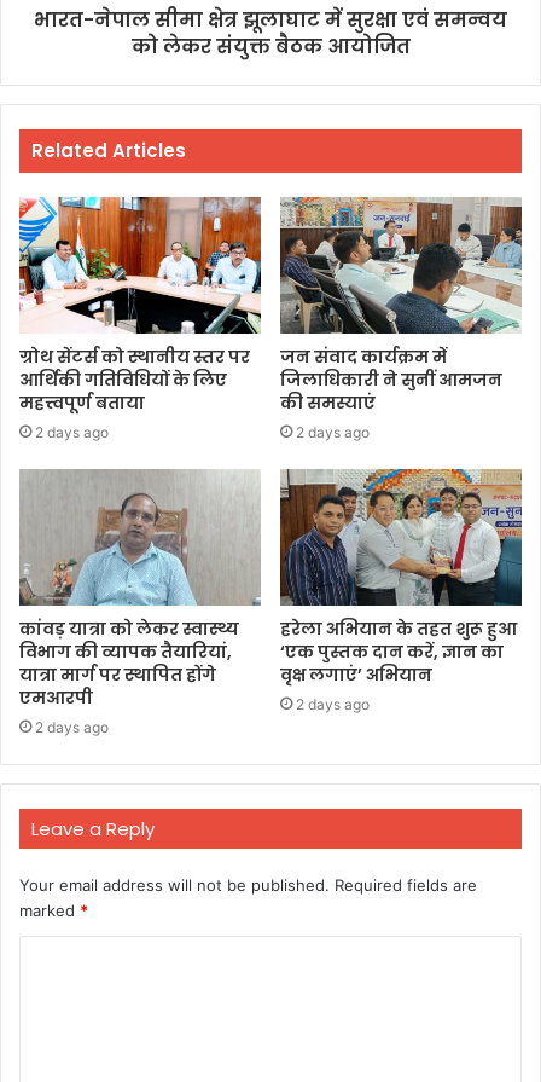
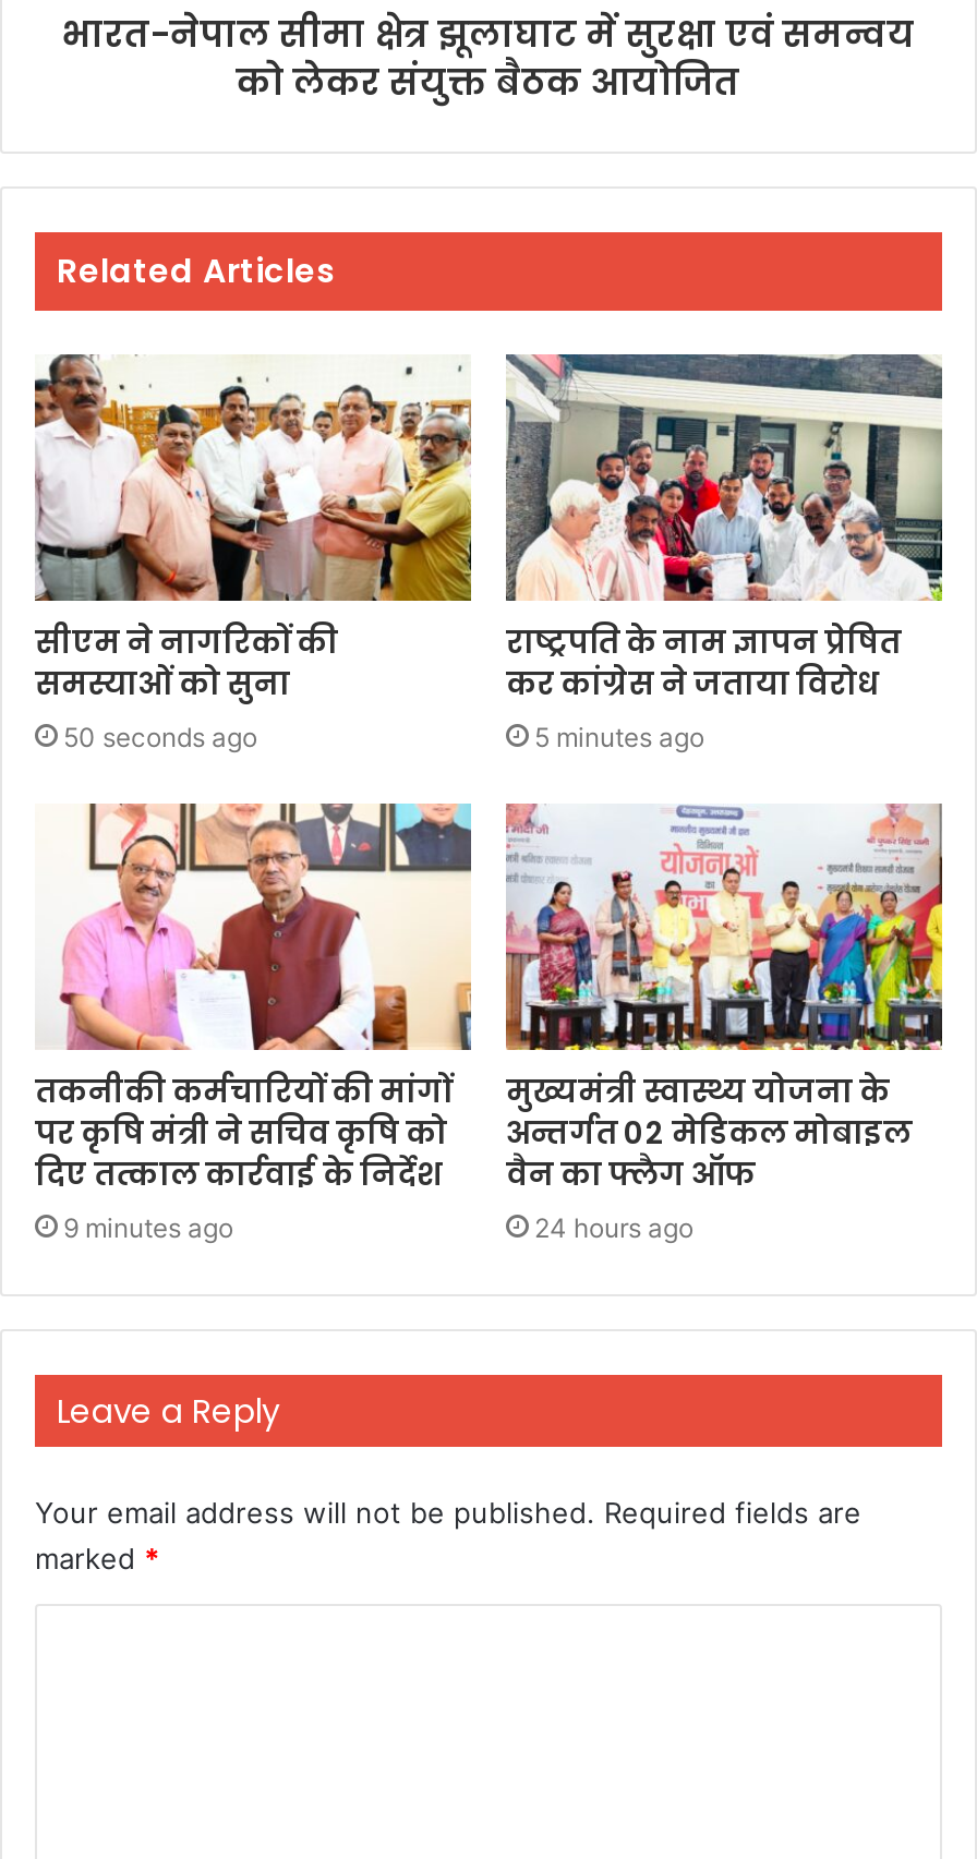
[18,196,262,335] [image] -> [35,354,471,520] [image]
[280,196,523,441] [image] | जन संवाद कार्यक्रम में | जिलाधिकारी ने सुनीं आमजन | की समस्याएं | 2 days ago -> [506,352,944,753] [image] | राष्ट्रपति के नाम ज्ञापन प्रेषित | कर कांग्रेस ने जताया विरोध | 5 minutes ago
[19,344,250,441] ग्रोथ सेंटर्स को स्थानीय स्तर पर | आर्थिकी गतिविधियों के लिए | महत्त्वपूर्ण बताया | 2 days ago -> [35,620,338,753] सीएम ने नागरिकों की | समस्याओं को सुना | 50 seconds ago
[18,469,261,736] [image] | कांवड़ यात्रा को लेकर स्वास्थ्य | विभाग की व्यापक तैयारियां, | यात्रा मार्ग पर स्थापित होंगे | एमआरपी | 2 days ago -> [35,801,471,1243] [image] | तकनीकी कर्मचारियों की मांगों | पर कृषि मंत्री ने सचिव कृषि को | दिए तत्काल कार्रवाई के निर्देश | 9 minutes ago
[279,468,523,713] [image] | हरेला अभियान के तहत शुरू हुआ | ‘एक पुस्तक दान करें, ज्ञान का | वृक्ष लगाएं’ अभियान | 2 days ago -> [504,801,944,1243] [image] | मुख्यमंत्री स्वास्थ्य योजना के | अन्तर्गत 02 मेडिकल मोबाइल | वैन का फ्लैग ऑफ | 24 hours ago

